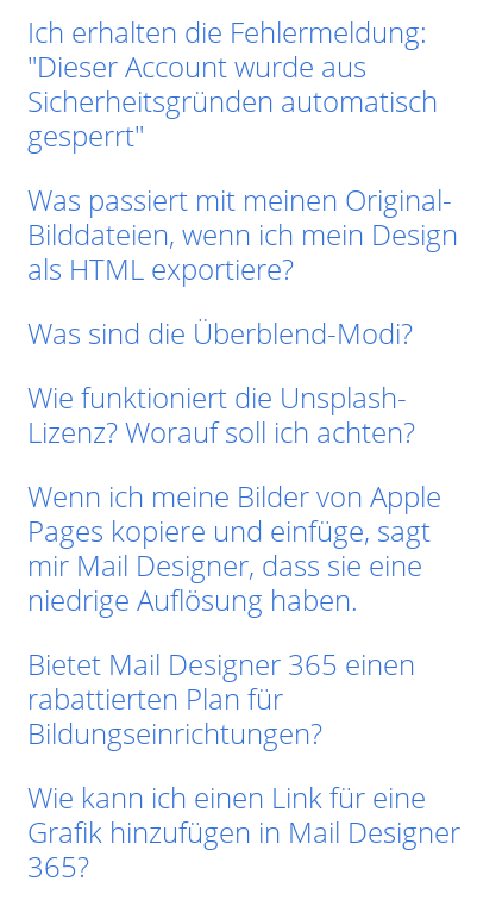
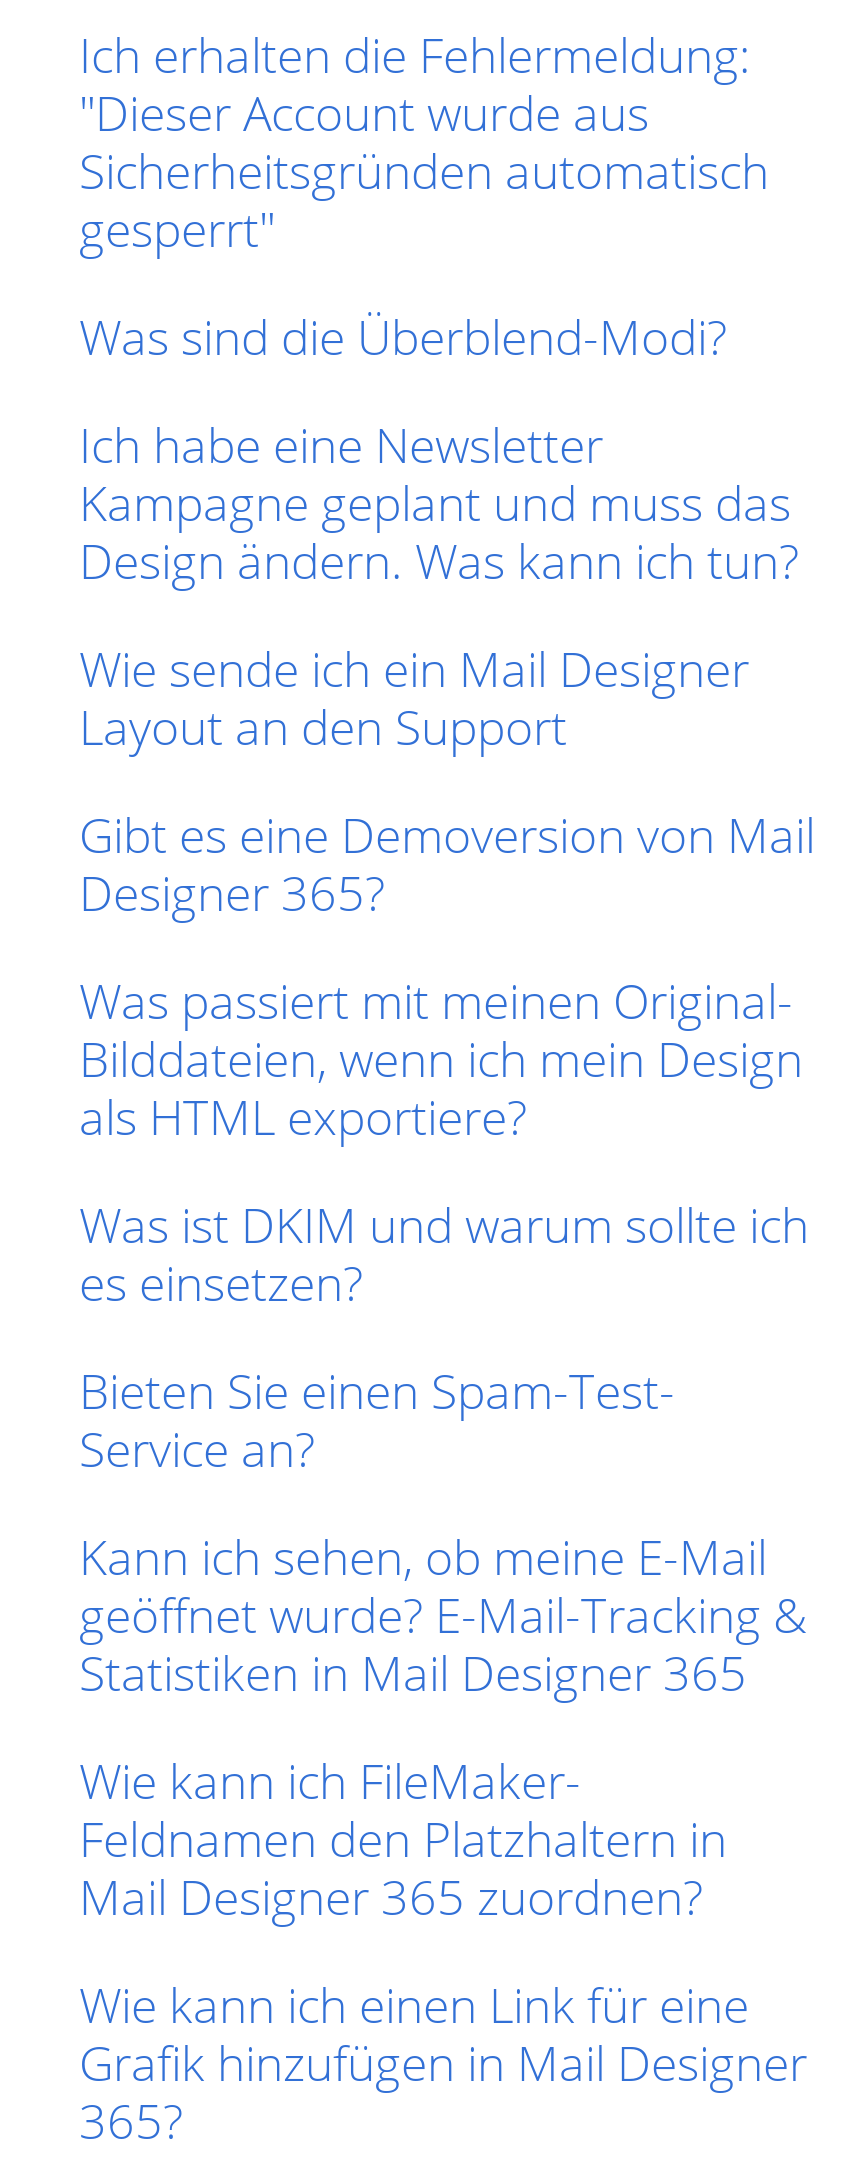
none -> [79,411,815,925] Ich habe eine Newsletter | Kampagne geplant und muss das | Design ändern. Was kann ich tun? | Wie sende ich ein Mail Designer | Layout an den Support | Gibt es eine Demoversion von Mail | Designer 365?
none -> [79,1191,809,1315] Was ist DKIM und warum sollte ich | es einsetzen?
moved [27,313,413,352] -> [79,303,727,369]: Was sind die Überblend-Modi?
[27,377,415,451] Wie funktioniert die Unsplash- | Lizenz? Worauf soll ich achten? -> [79,1357,675,1481] Bieten Sie einen Spam-Test- | Service an?
[27,476,441,619] Wenn ich meine Bilder von Apple | Pages kopiere und einfüge, sagt | mir Mail Designer, dass sie eine | niedrige Auflösung haben. -> [79,1523,807,1705] Kann ich sehen, ob meine E-Mail | geöffnet wurde? E-Mail-Tracking & | Statistiken in Mail Designer 365
[27,644,415,752] Bietet Mail Designer 365 einen | rabattierten Plan für | Bildungseinrichtungen? -> [79,1747,727,1929] Wie kann ich FileMaker- | Feldnamen den Platzhaltern in | Mail Designer 365 zuordnen?

